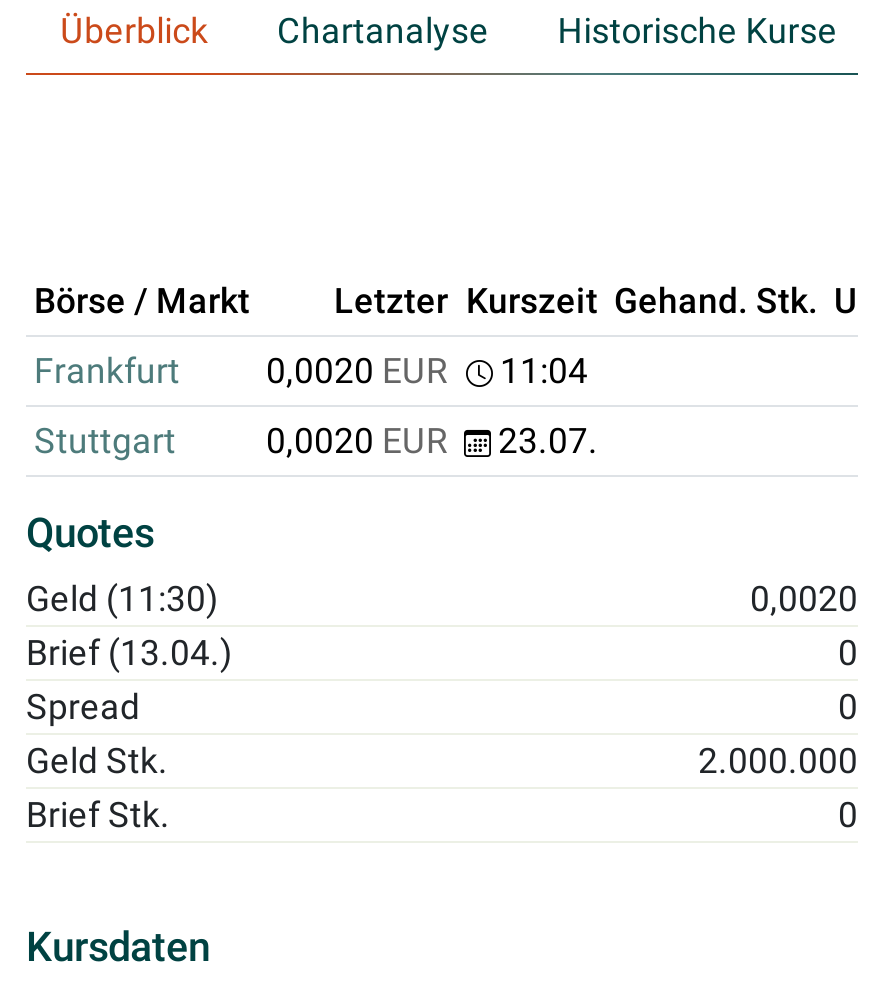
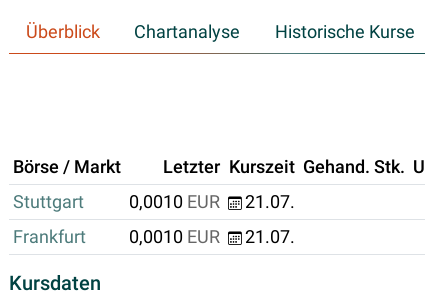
[34,352,588,392] Frankfurt | 0,0020 EUR | 11:04 -> none
[26,422,858,836] 0,0020 EUR | 23.07. | Quotes | Geld (11:30) | 0,0020 | Brief (13.04.) | 0 | Spread | 0 | Geld Stk. | 2.000.000 | Brief Stk. | 0 -> [13,192,295,247] 0,0010 EUR | 21.07. | Frankfurt | 0,0010 EUR | 21.07.

